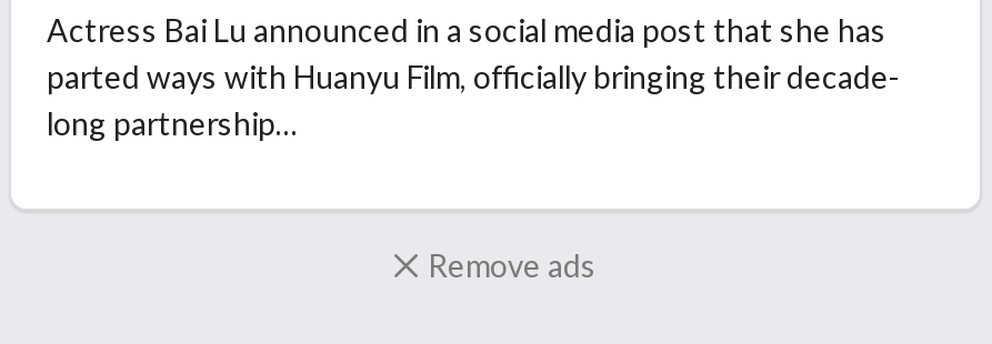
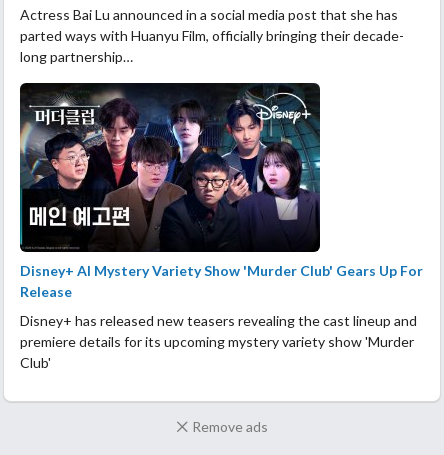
none -> [19,82,423,371] [image] | Disney+ AI Mystery Variety Show 'Murder Club' Gears Up For | Release | Disney+ has released new teasers revealing the cast lineup and | premiere details for its upcoming mystery variety show 'Murder | Club'

